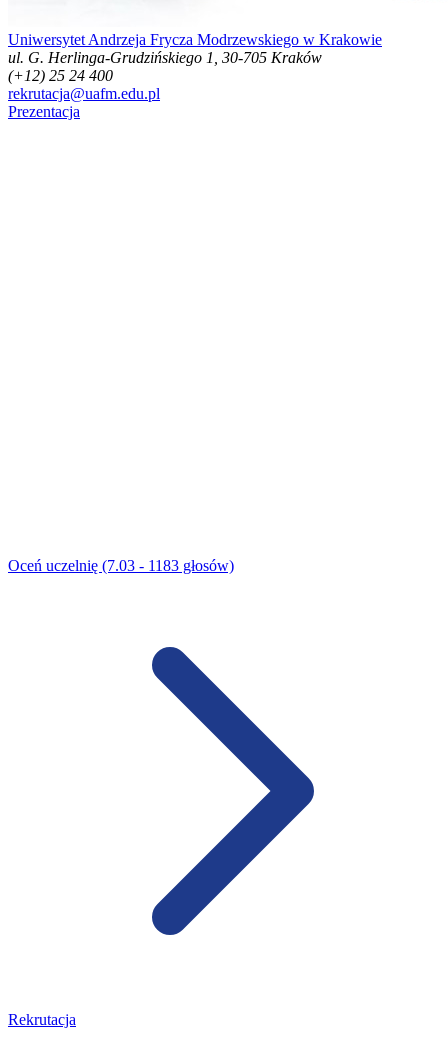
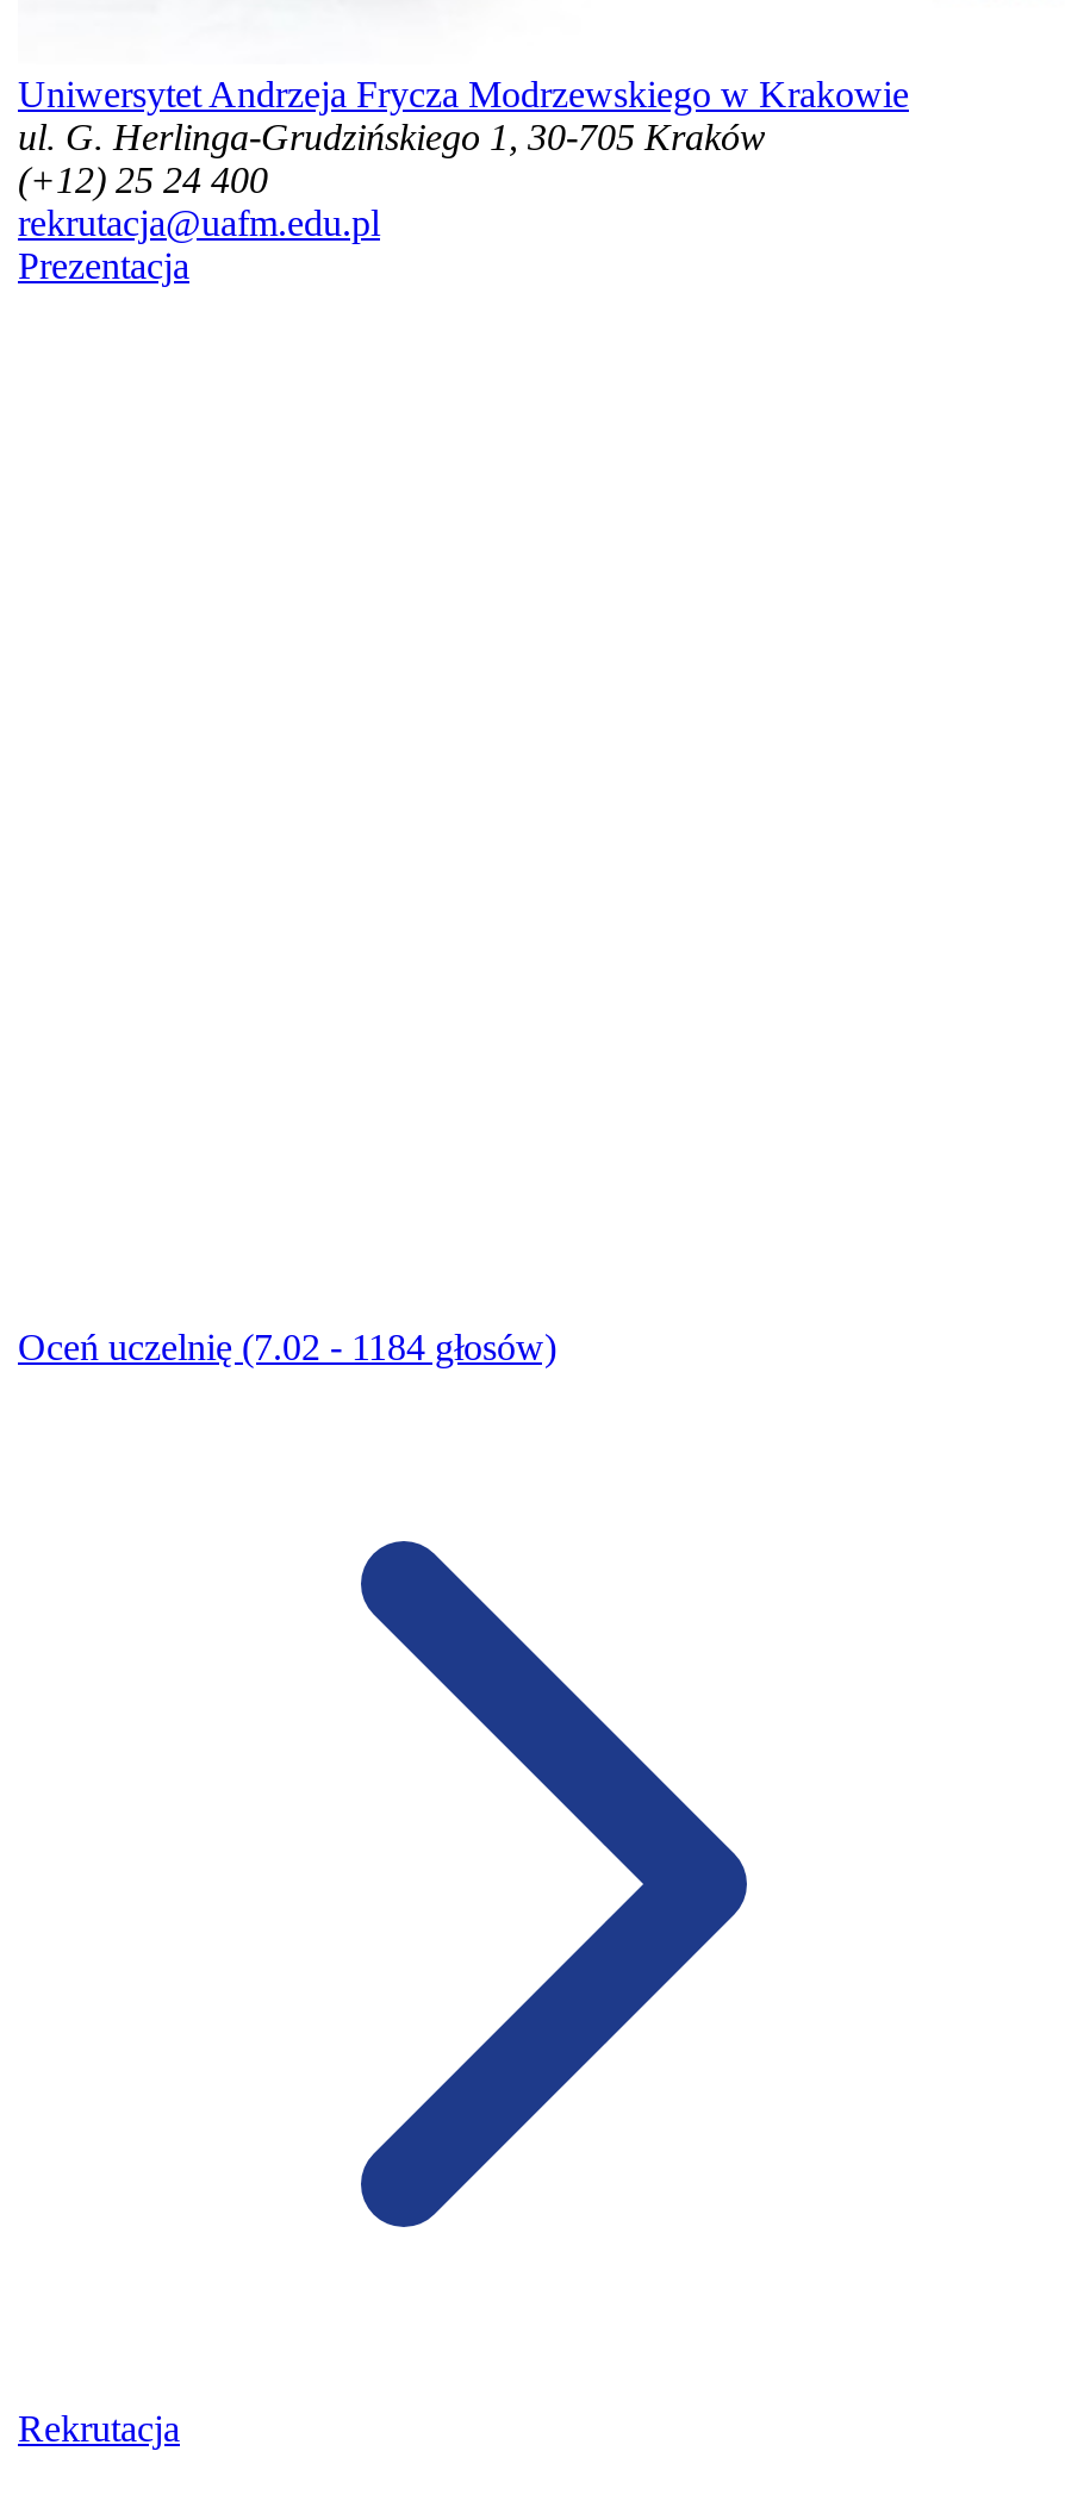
[8,557,234,574] Oceń uczelnię (7.03 - 1183 głosów) -> [18,1326,556,1367] Oceń uczelnię (7.02 - 1184 głosów)

